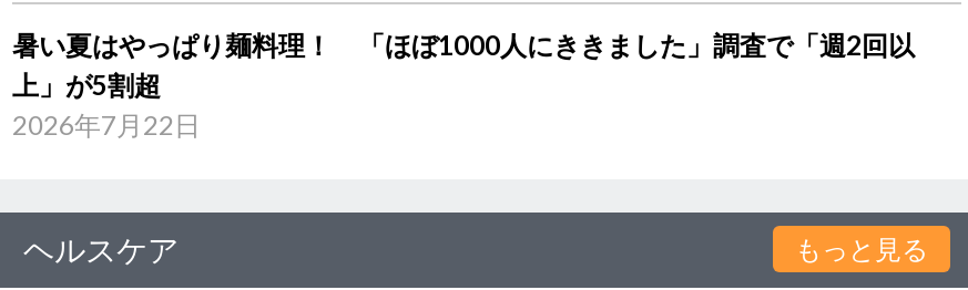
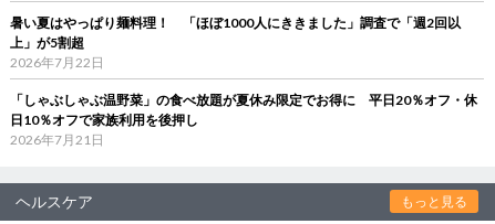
none -> [10,92,477,148] 「しゃぶしゃぶ温野菜」の食べ放題が夏休み限定でお得に 平日20％オフ・休 | 日10％オフで家族利用を後押し | 2026年7月21日

